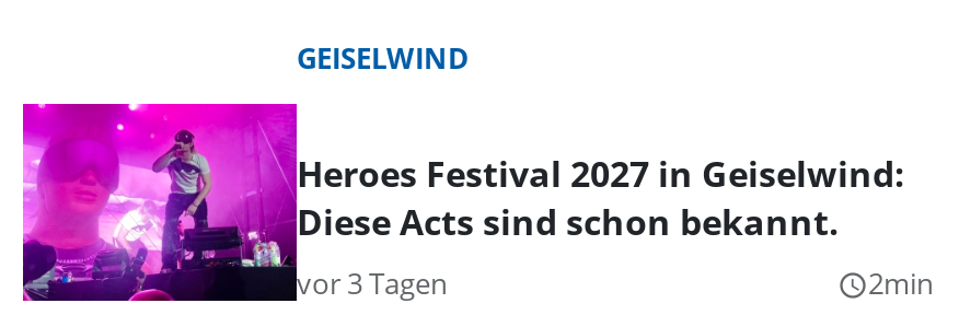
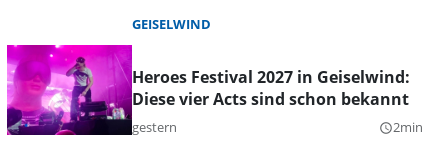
[297,199,840,304] Diese Acts sind schon bekannt. | vor 3 Tagen -> [132,88,409,136] Diese vier Acts sind schon bekannt | gestern

